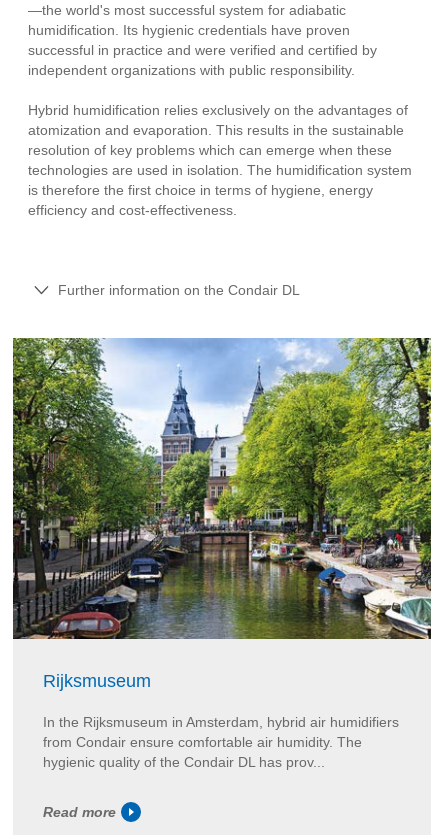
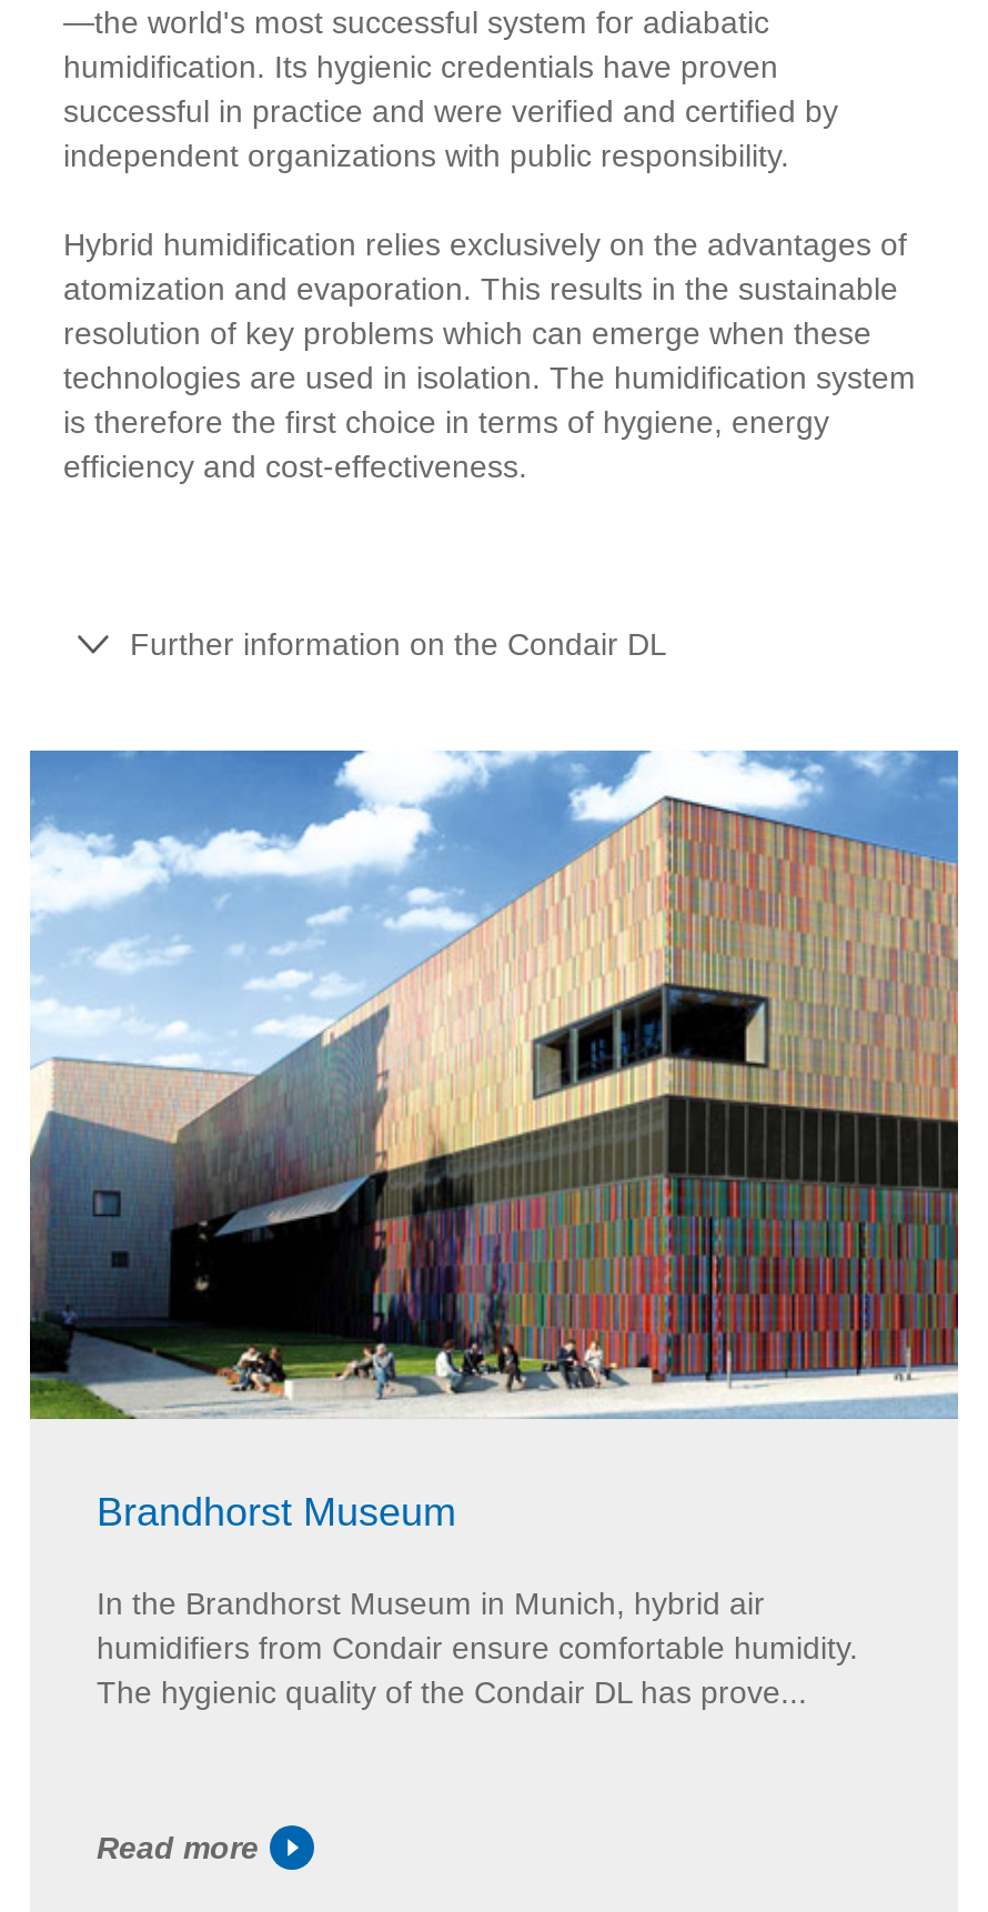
[12,337,432,691] [image] | Rijksmuseum -> [28,748,960,1534] [image] | Brandhorst Museum
[43,714,399,770] In the Rijksmuseum in Amsterdam, hybrid air humidifiers | from Condair ensure comfortable air humidity. The | hygienic quality of the Condair DL has prov... -> [97,1586,858,1710] In the Brandhorst Museum in Munich, hybrid air | humidifiers from Condair ensure comfortable humidity. | The hygienic quality of the Condair DL has prove...

